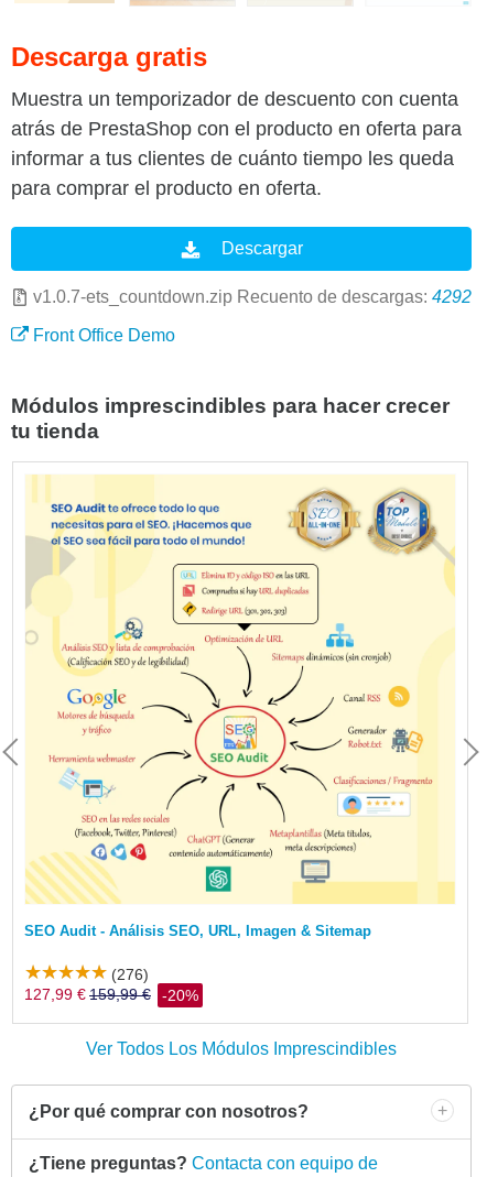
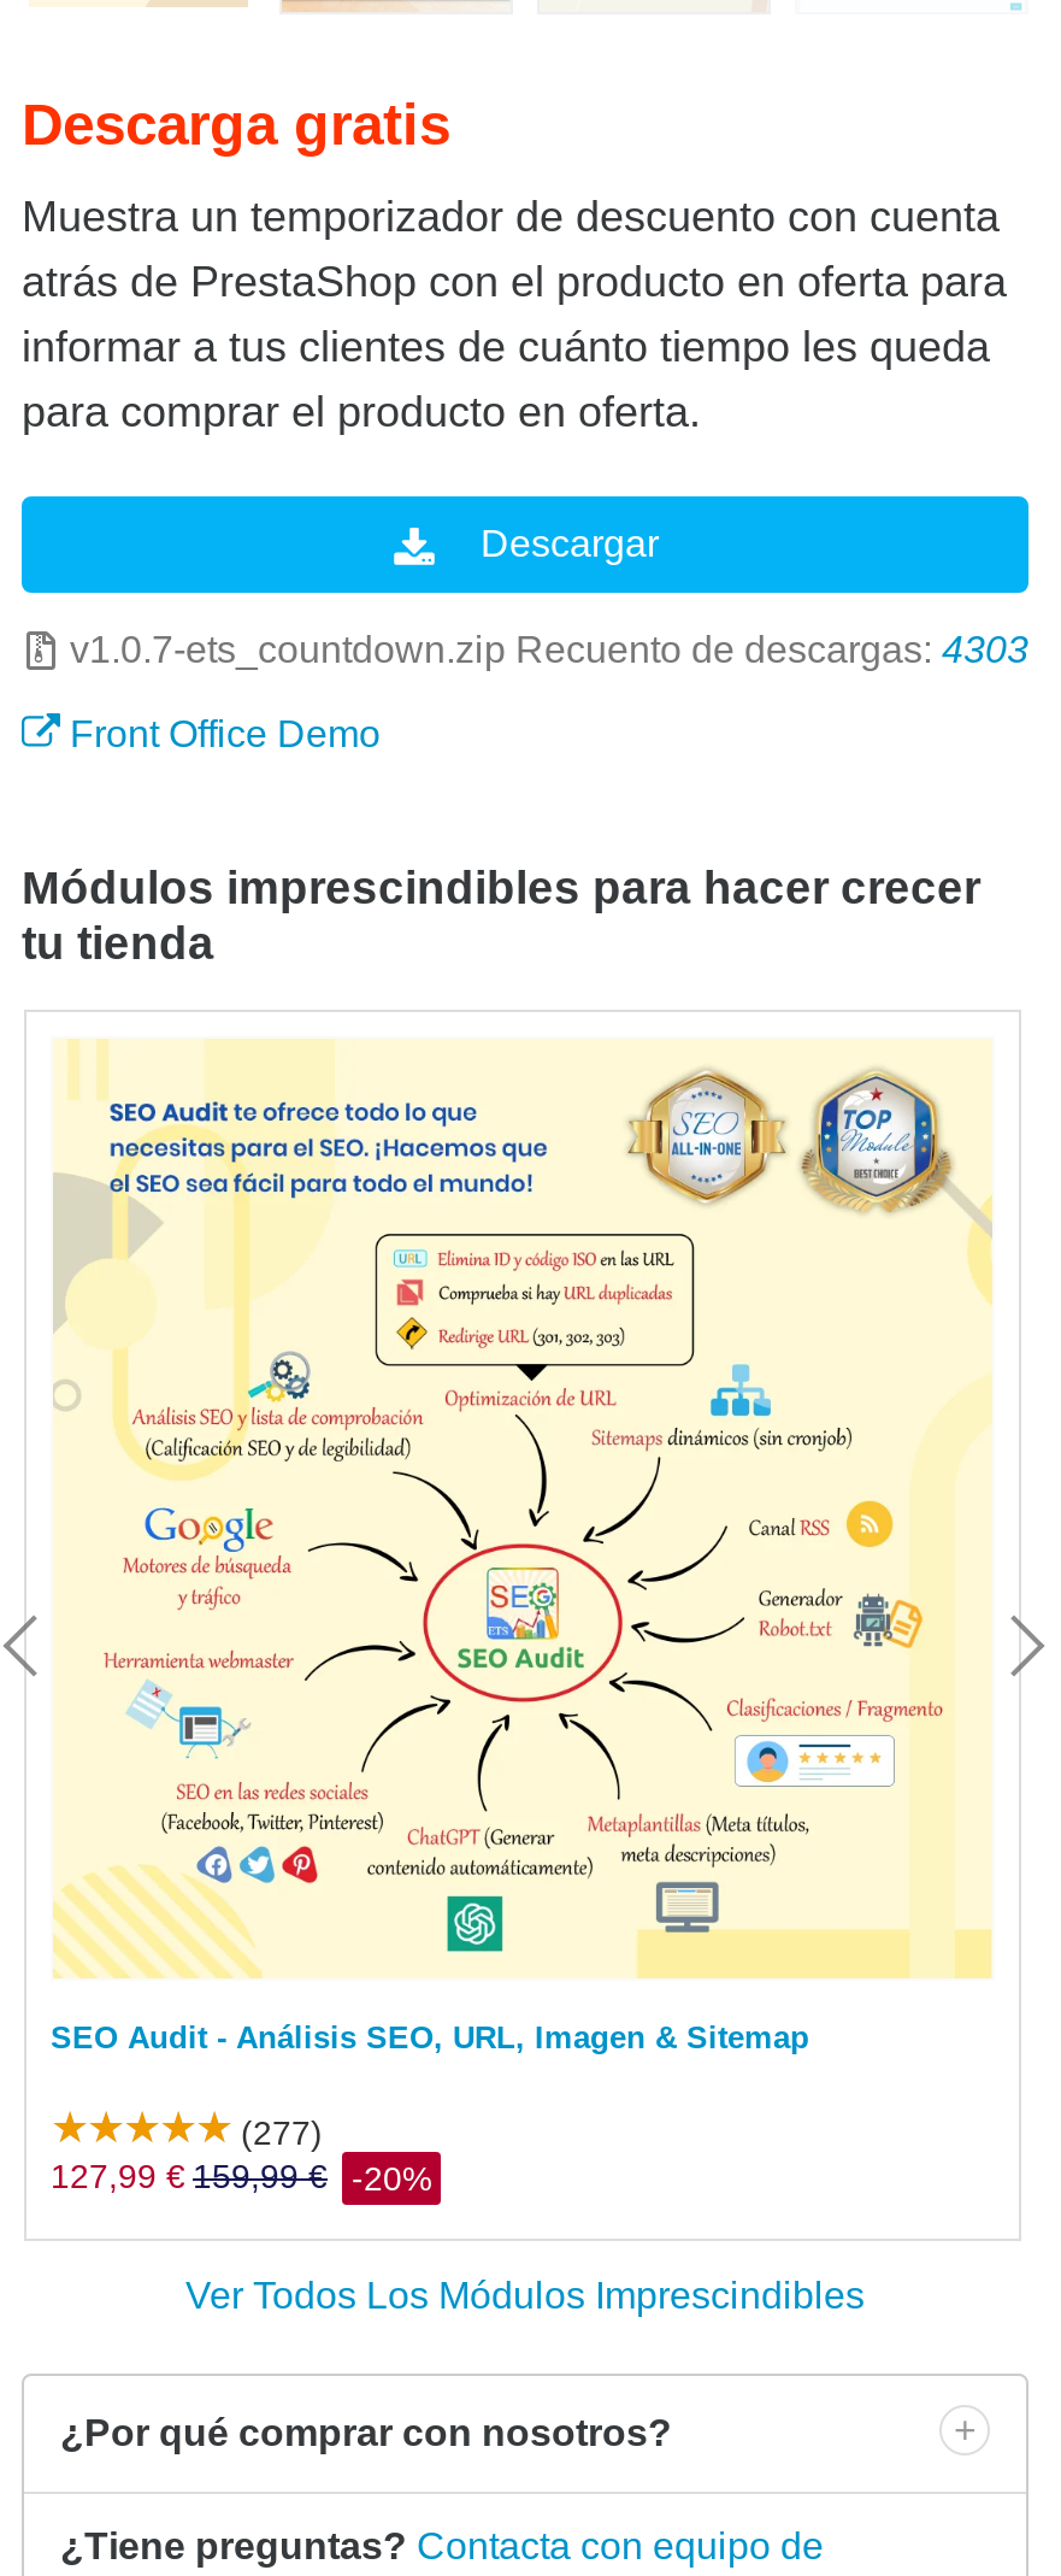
[33,287,472,306] v1.0.7-ets_countdown.zip Recuento de descargas: 4292 -> [70,628,1028,670] v1.0.7-ets_countdown.zip Recuento de descargas: 4303
[107,965,149,983] (276) -> [231,2112,323,2151] (277)

